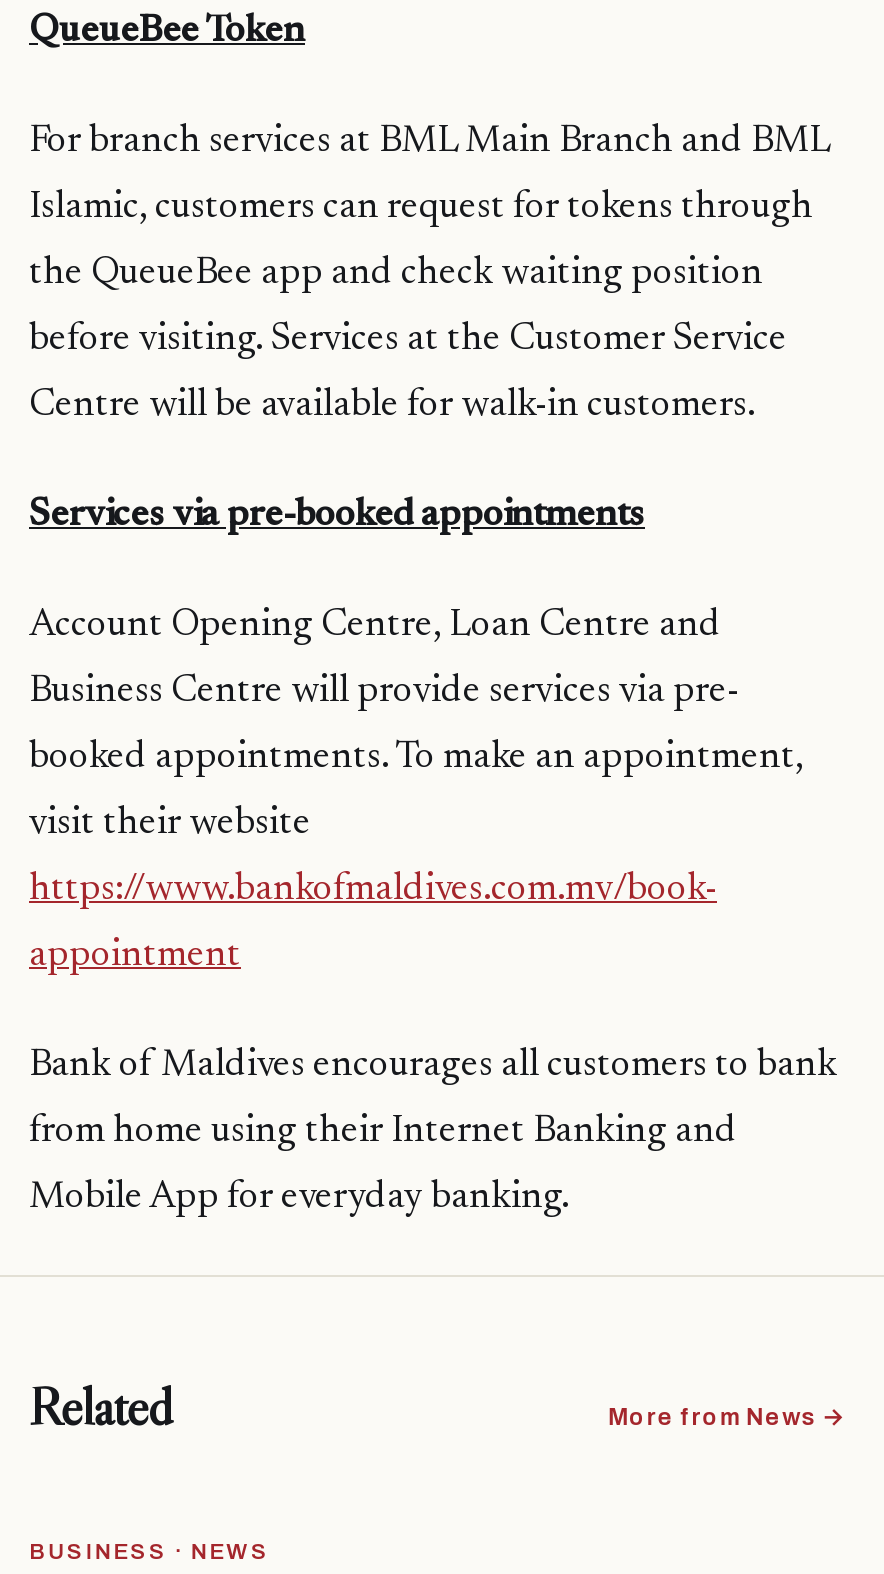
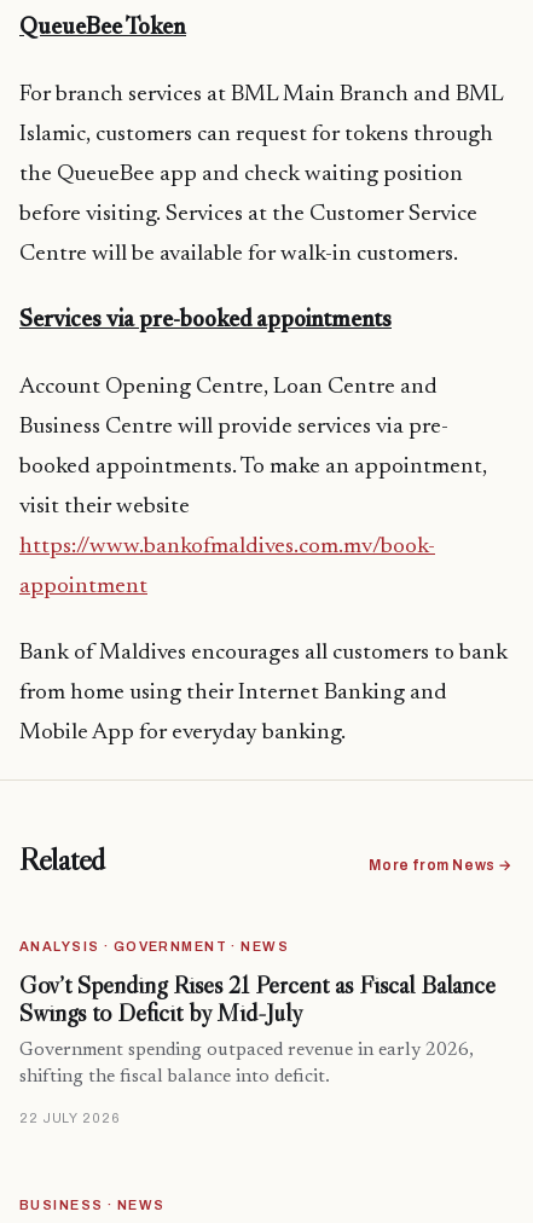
none -> [19,939,496,1126] ANALYSIS · GOVERNMENT · NEWS | Gov’t Spending Rises 21 Percent as Fiscal Balance | Swings to Deficit by Mid-July | Government spending outpaced revenue in early 2026, | shifting the fiscal balance into deficit. | 22 JULY 2026

